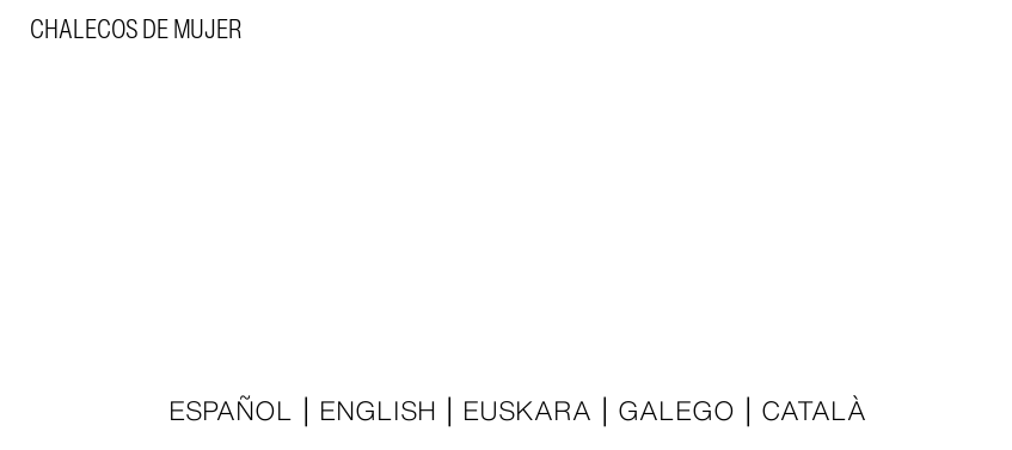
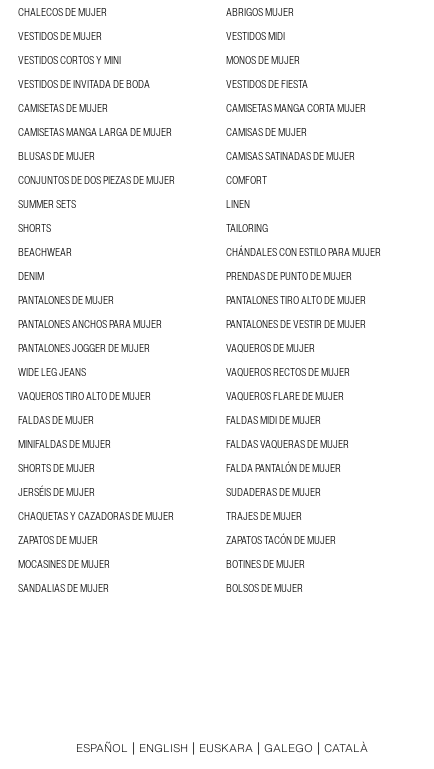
none -> [18,4,381,596] ABRIGOS MUJER | VESTIDOS DE MUJER | VESTIDOS MIDI | VESTIDOS CORTOS Y MINI | MONOS DE MUJER | VESTIDOS DE INVITADA DE BODA | VESTIDOS DE FIESTA | CAMISETAS DE MUJER | CAMISETAS MANGA CORTA MUJER | CAMISETAS MANGA LARGA DE MUJER | CAMISAS DE MUJER | BLUSAS DE MUJER | CAMISAS SATINADAS DE MUJER | CONJUNTOS DE DOS PIEZAS DE MUJER | COMFORT | SUMMER SETS | LINEN | SHORTS | TAILORING | BEACHWEAR | CHÁNDALES CON ESTILO PARA MUJER | DENIM | PRENDAS DE PUNTO DE MUJER | PANTALONES DE MUJER | PANTALONES TIRO ALTO DE MUJER | PANTALONES ANCHOS PARA MUJER | PANTALONES DE VESTIR DE MUJER | PANTALONES JOGGER DE MUJER | VAQUEROS DE MUJER | WIDE LEG JEANS | VAQUEROS RECTOS DE MUJER | VAQUEROS TIRO ALTO DE MUJER | VAQUEROS FLARE DE MUJER | FALDAS DE MUJER | FALDAS MIDI DE MUJER | MINIFALDAS DE MUJER | FALDAS VAQUERAS DE MUJER | SHORTS DE MUJER | FALDA PANTALÓN DE MUJER | JERSÉIS DE MUJER | SUDADERAS DE MUJER | CHAQUETAS Y CAZADORAS DE MUJER | TRAJES DE MUJER | ZAPATOS DE MUJER | ZAPATOS TACÓN DE MUJER | MOCASINES DE MUJER | BOTINES DE MUJER | SANDALIAS DE MUJER | BOLSOS DE MUJER

